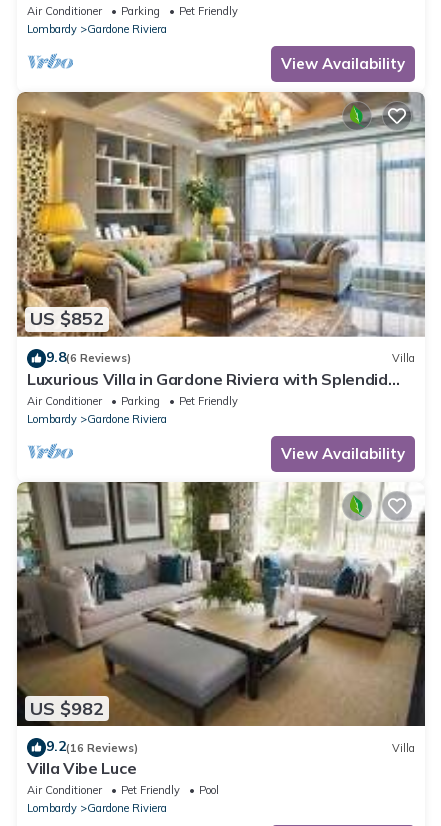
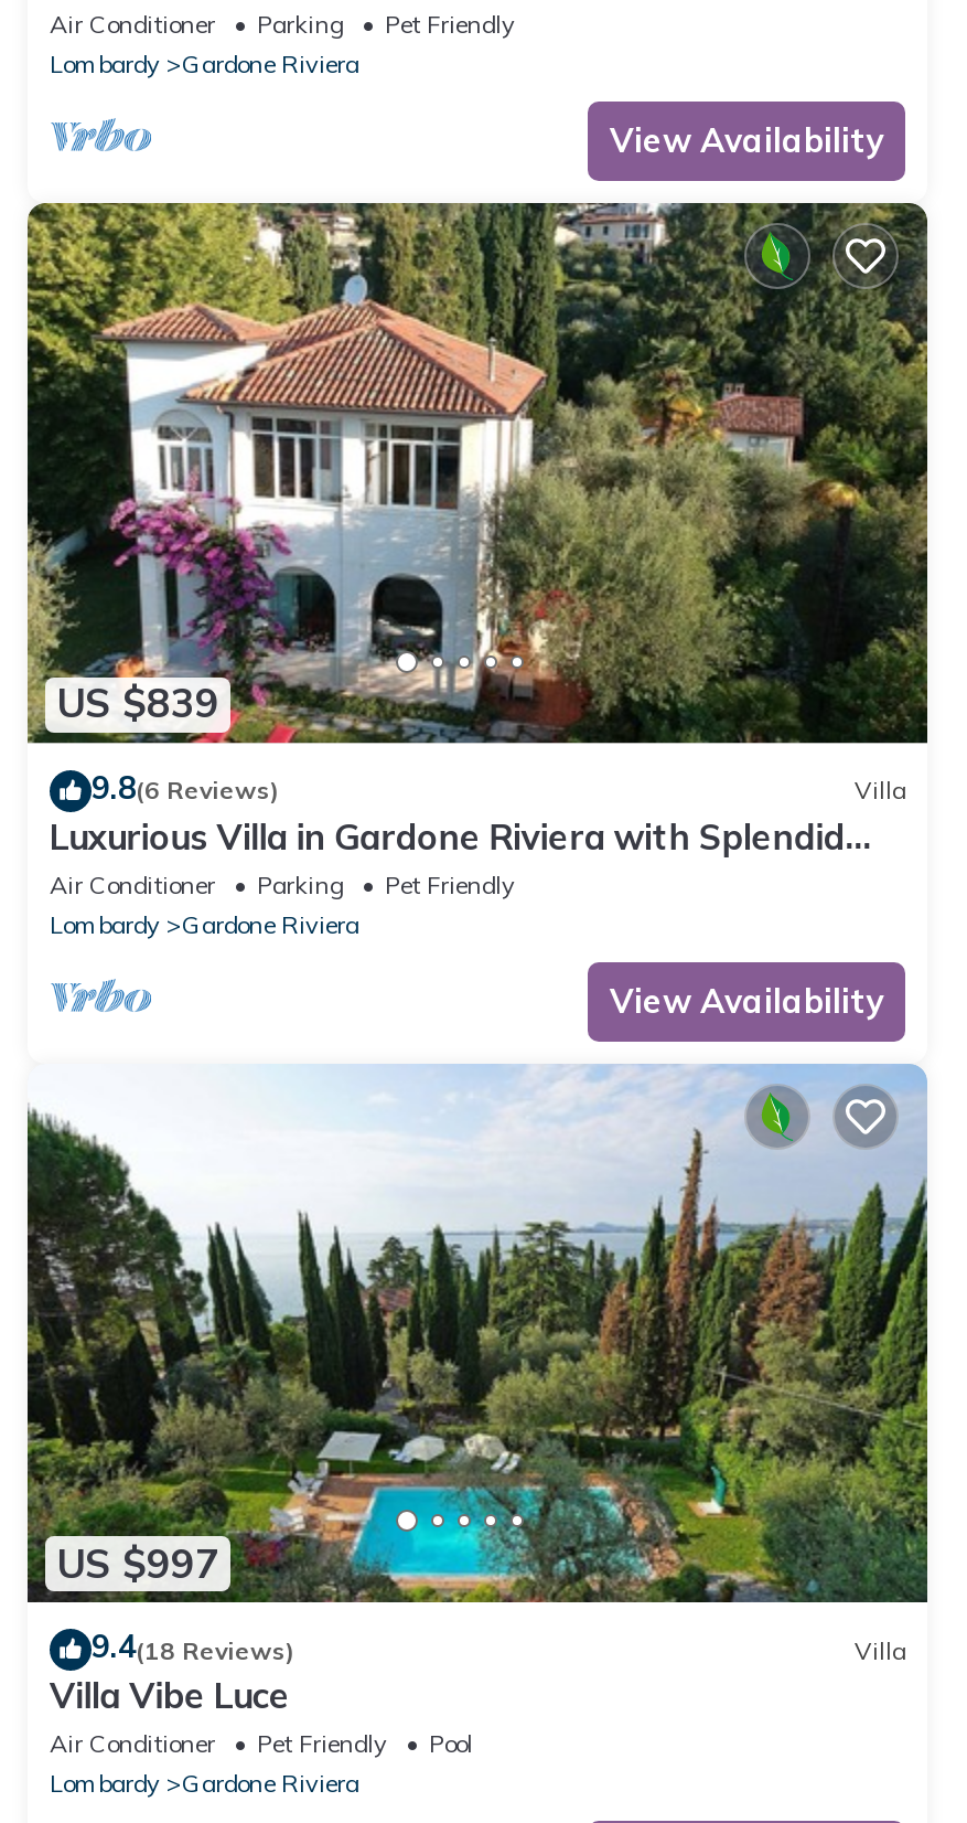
[16,91,425,338] [image] | US $852 -> [25,201,930,746] [image] | US $839
[16,481,426,727] [image] | US $982 -> [25,1064,930,1605] [image] | US $997
[46,737,138,755] 9.2(16 Reviews) -> [92,1627,294,1667] 9.4(18 Reviews)

